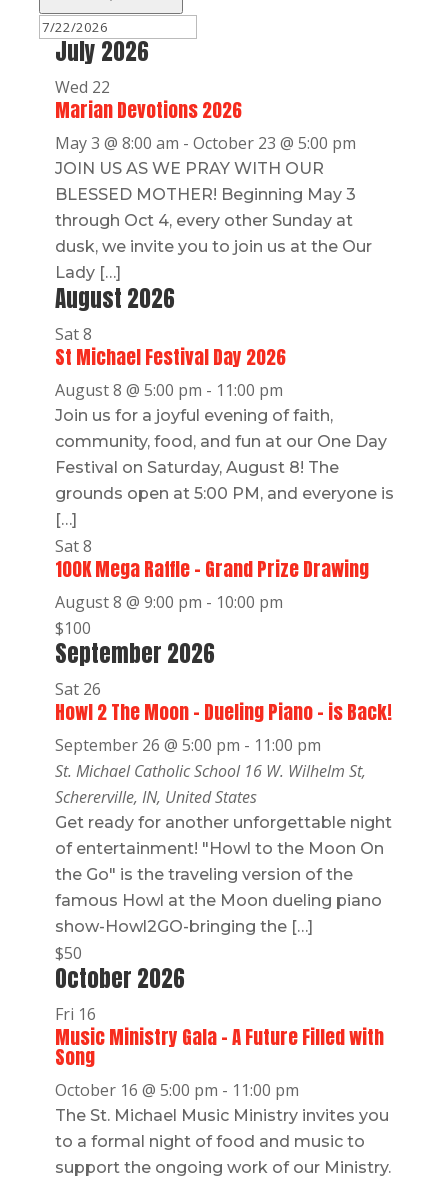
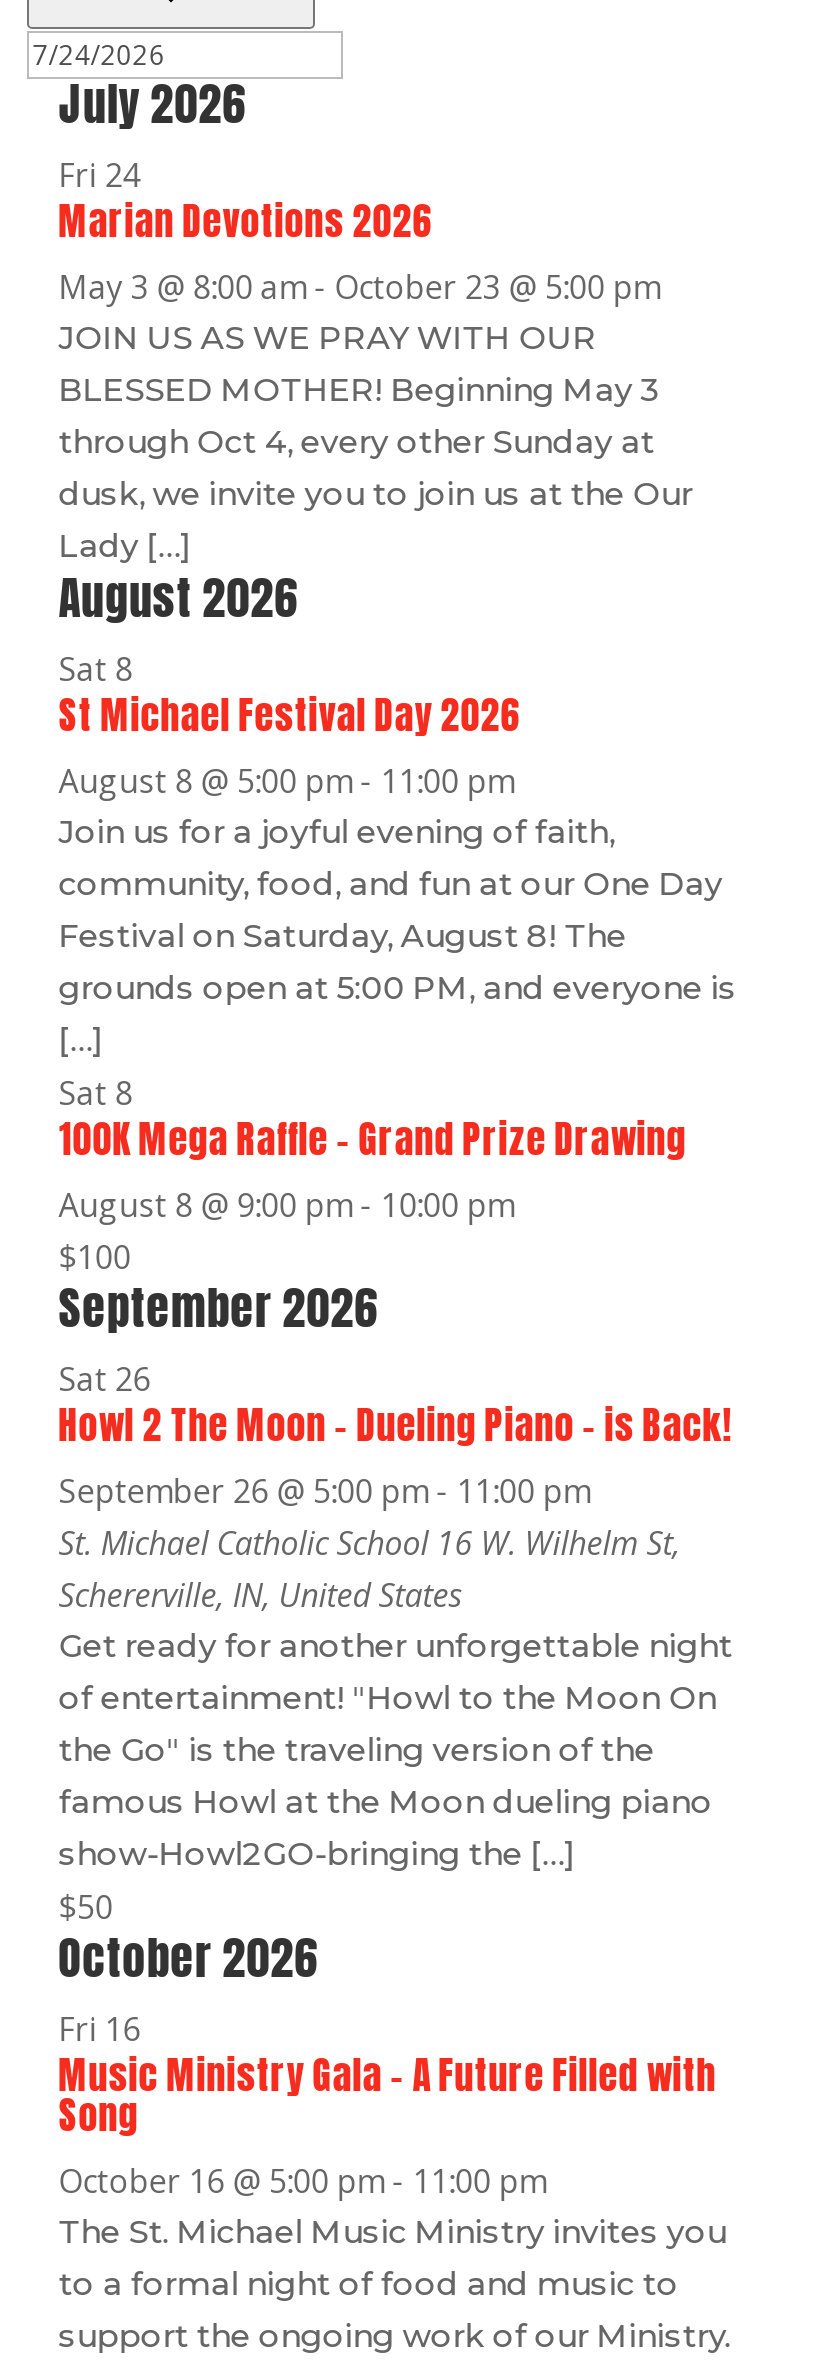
[55,76,110,98] Wed 22 -> [59,152,141,196] Fri 24

